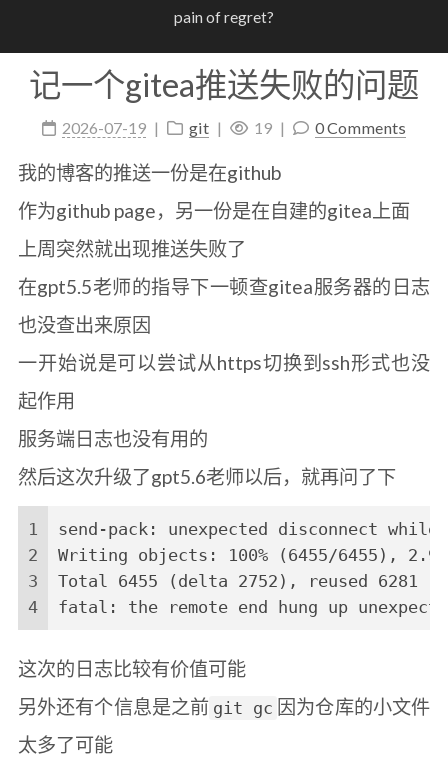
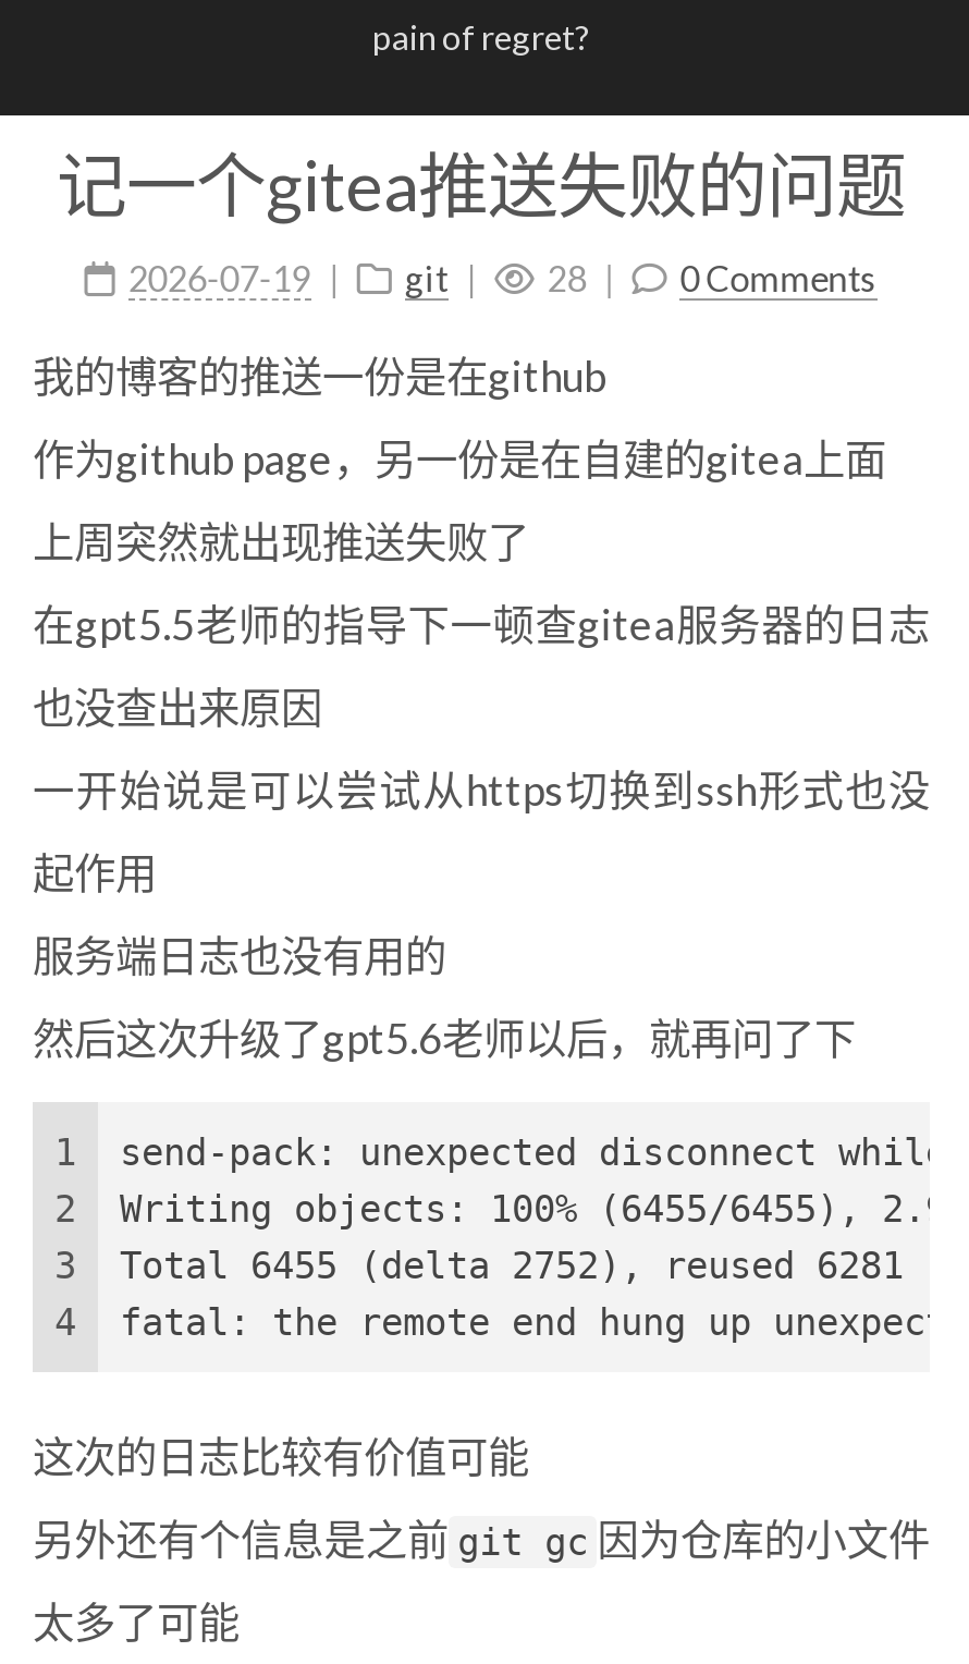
[254,118,272,137] 19 -> [547,257,586,298] 28

